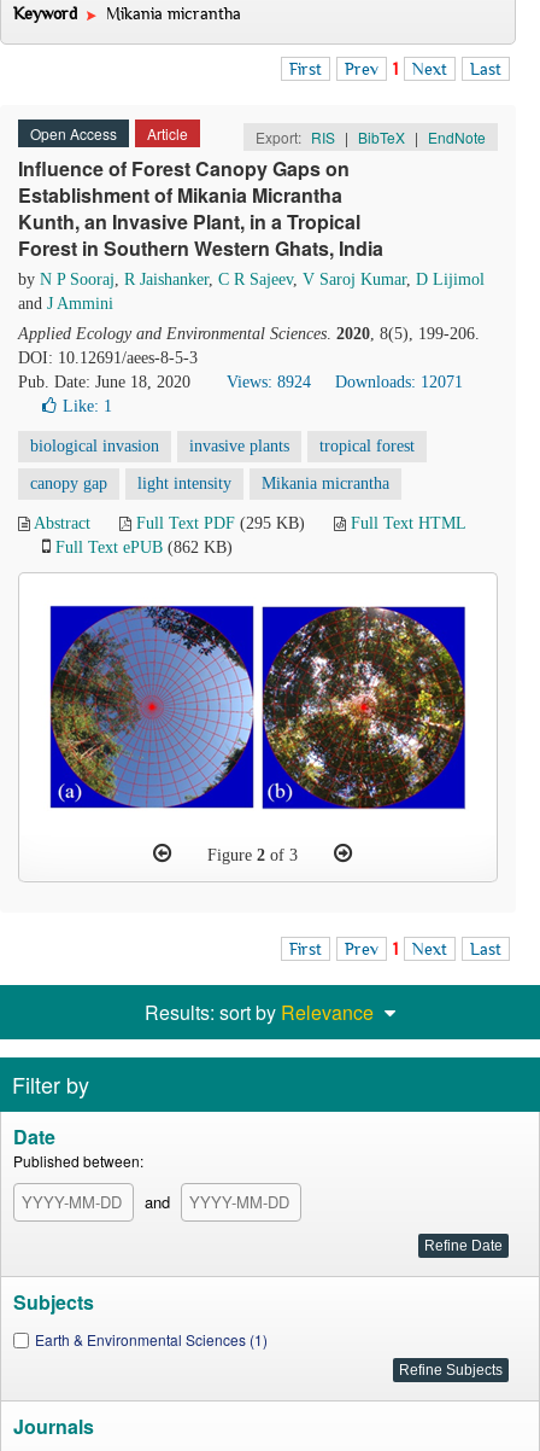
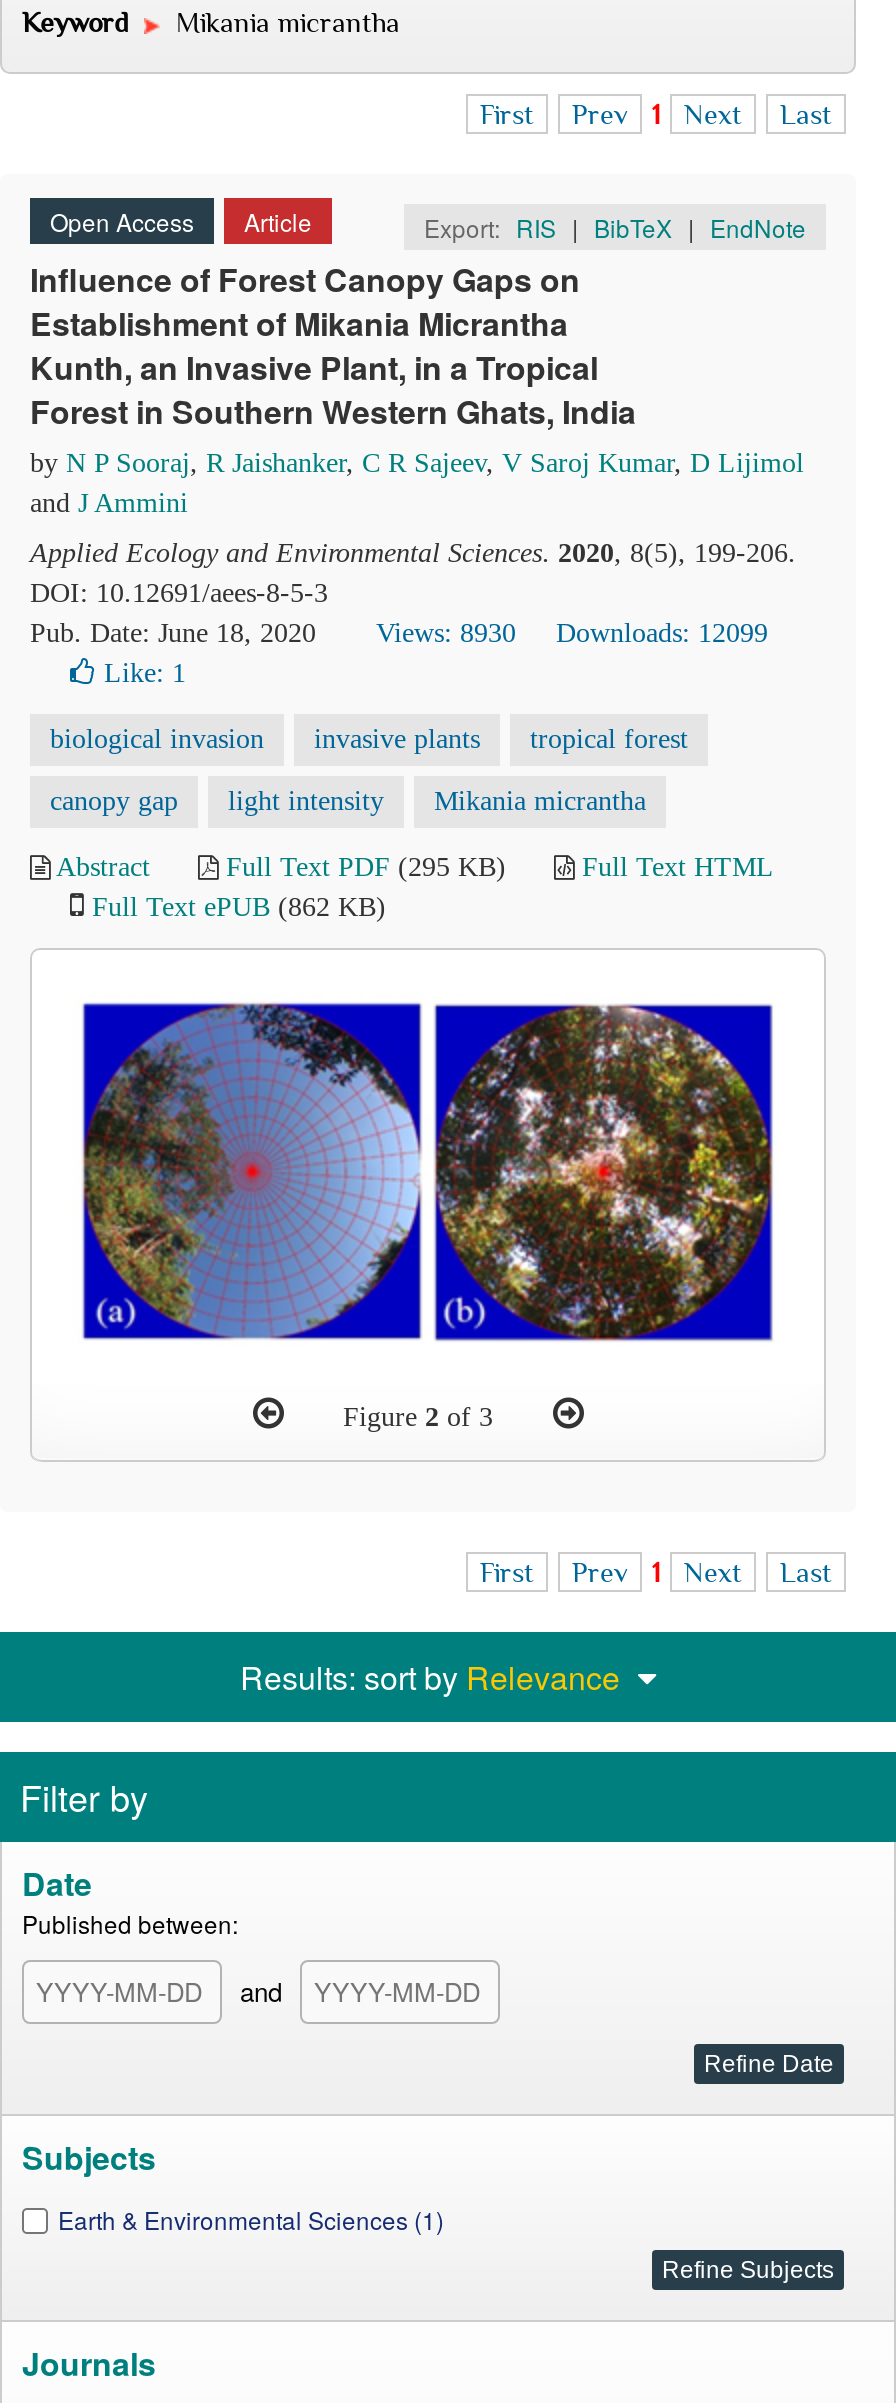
[227,373,311,391] Views: 8924 -> [376,618,516,648] Views: 8930
[335,373,463,391] Downloads: 12071 -> [556,618,768,648] Downloads: 12099

